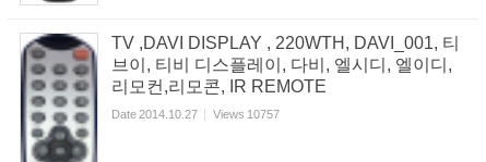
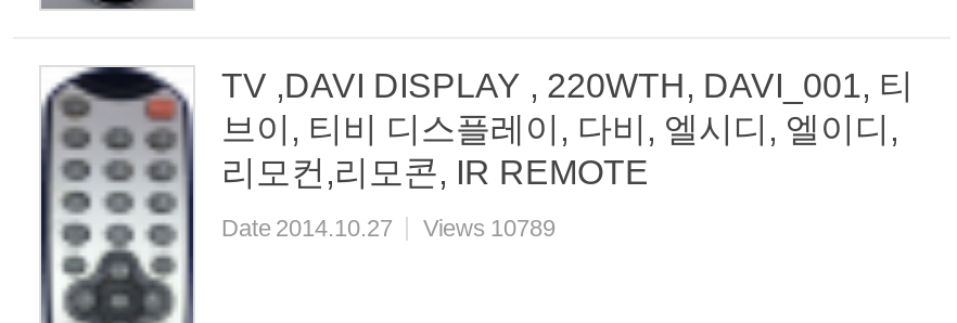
[111,108,280,121] Date 2014.10.27 Views 10757 -> [221,215,556,241] Date 2014.10.27 Views 10789

